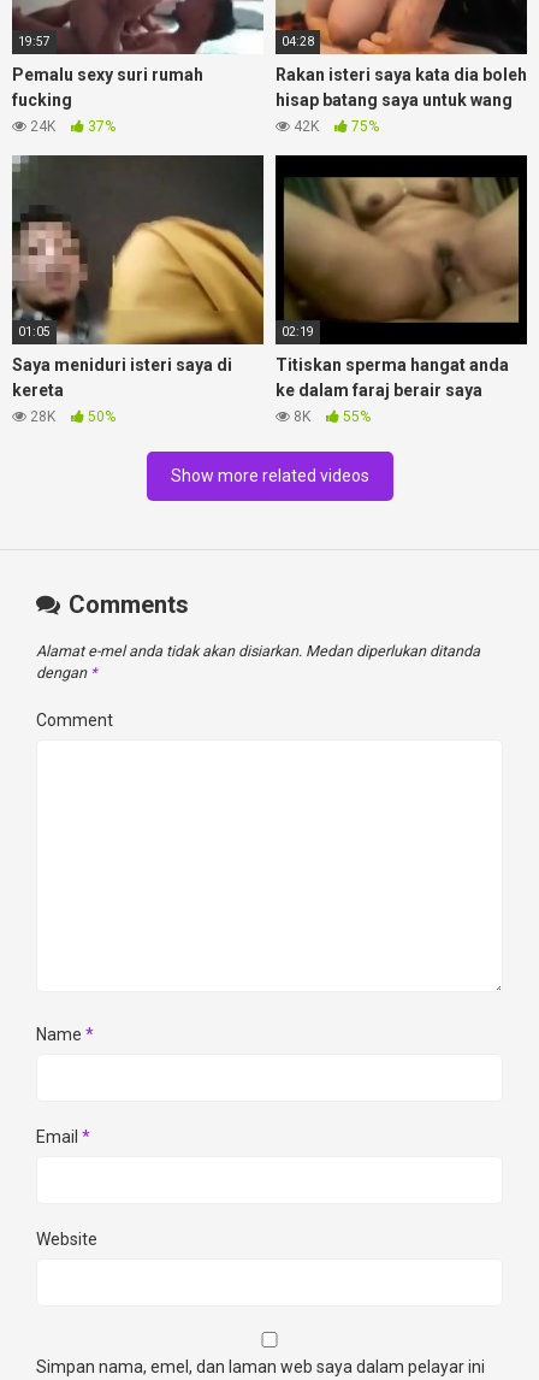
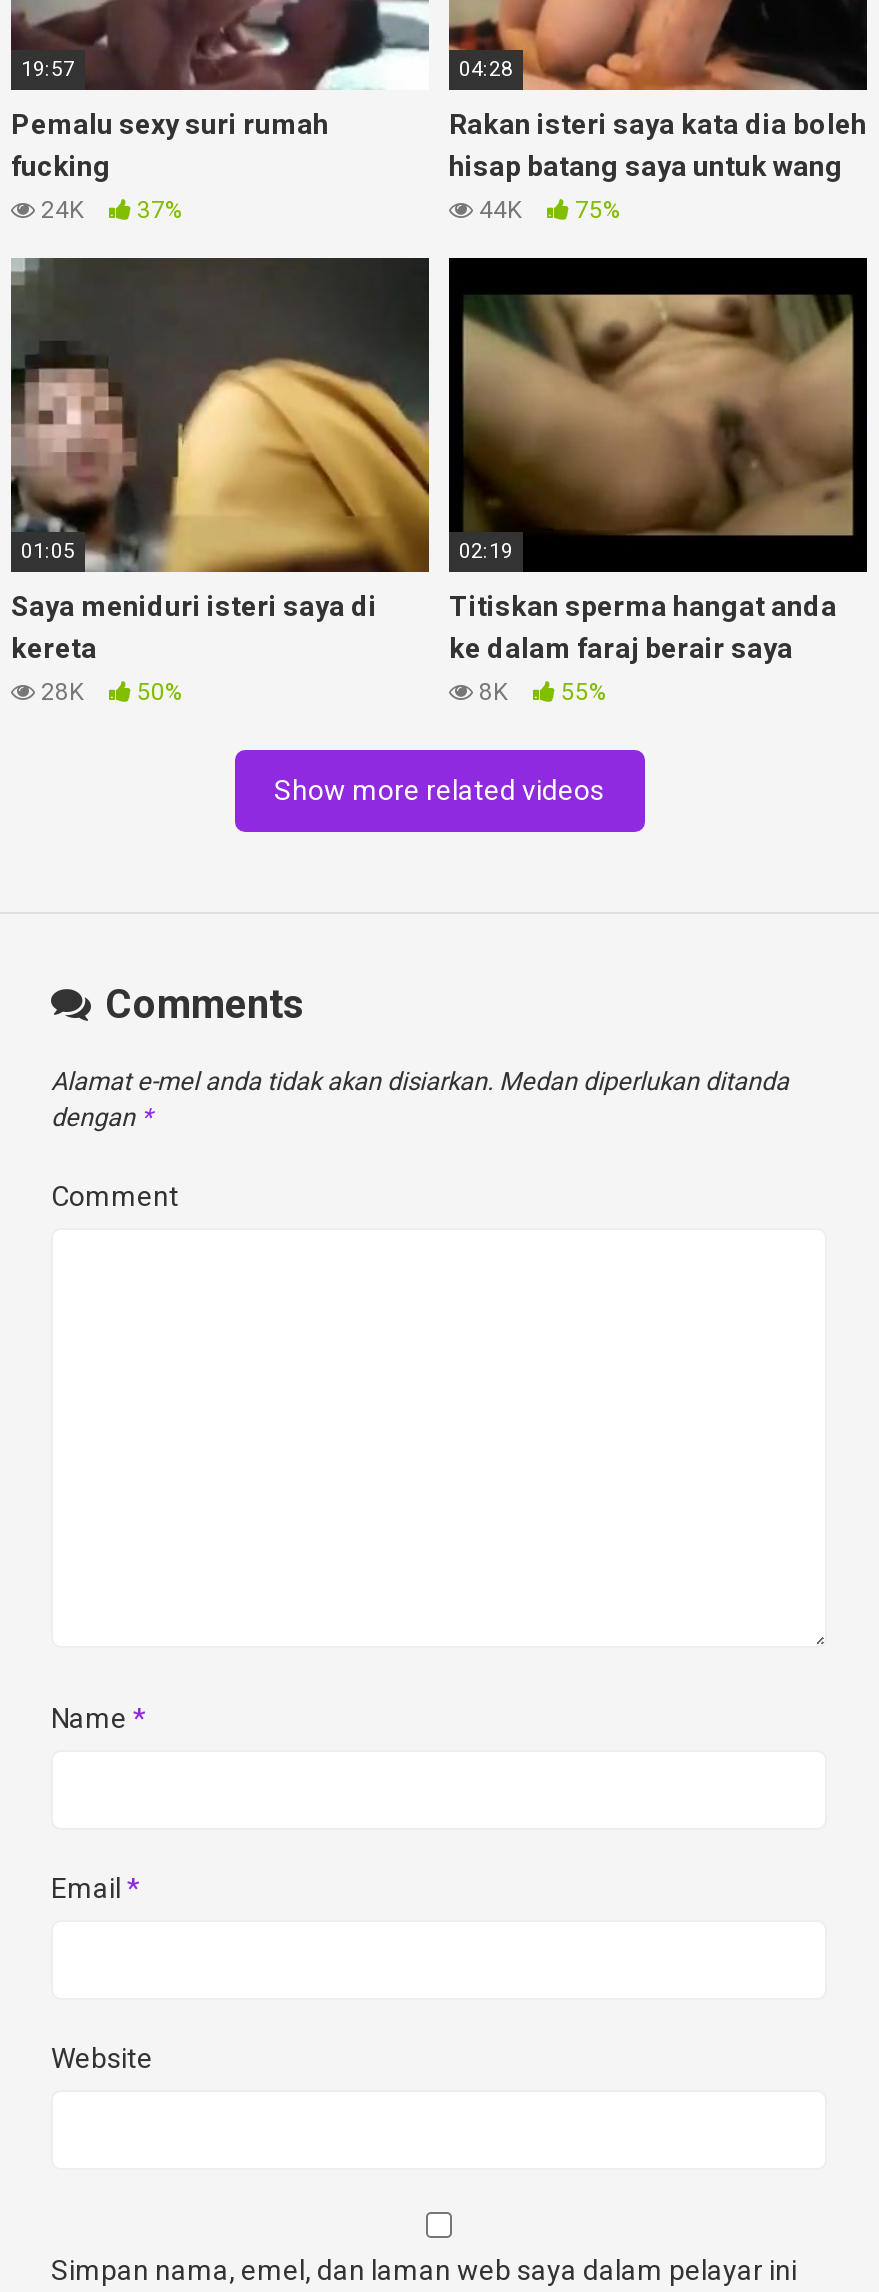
[290,118,379,135] 42K 75% -> [473,196,621,224] 44K 75%

